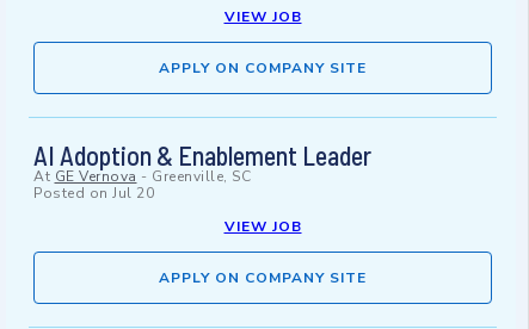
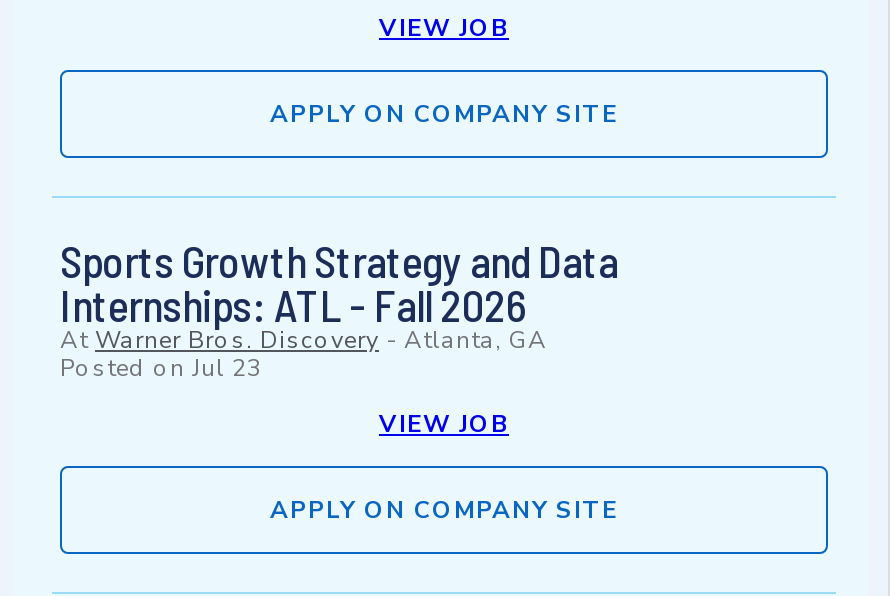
[33,140,371,203] AI Adoption & Enablement Leader | At GE Vernova - Greenville, SC | Posted onJul 20 -> [60,235,618,385] Sports Growth Strategy and Data | Internships: ATL - Fall 2026 | At Warner Bros. Discovery - Atlanta, GA | Posted onJul 23

